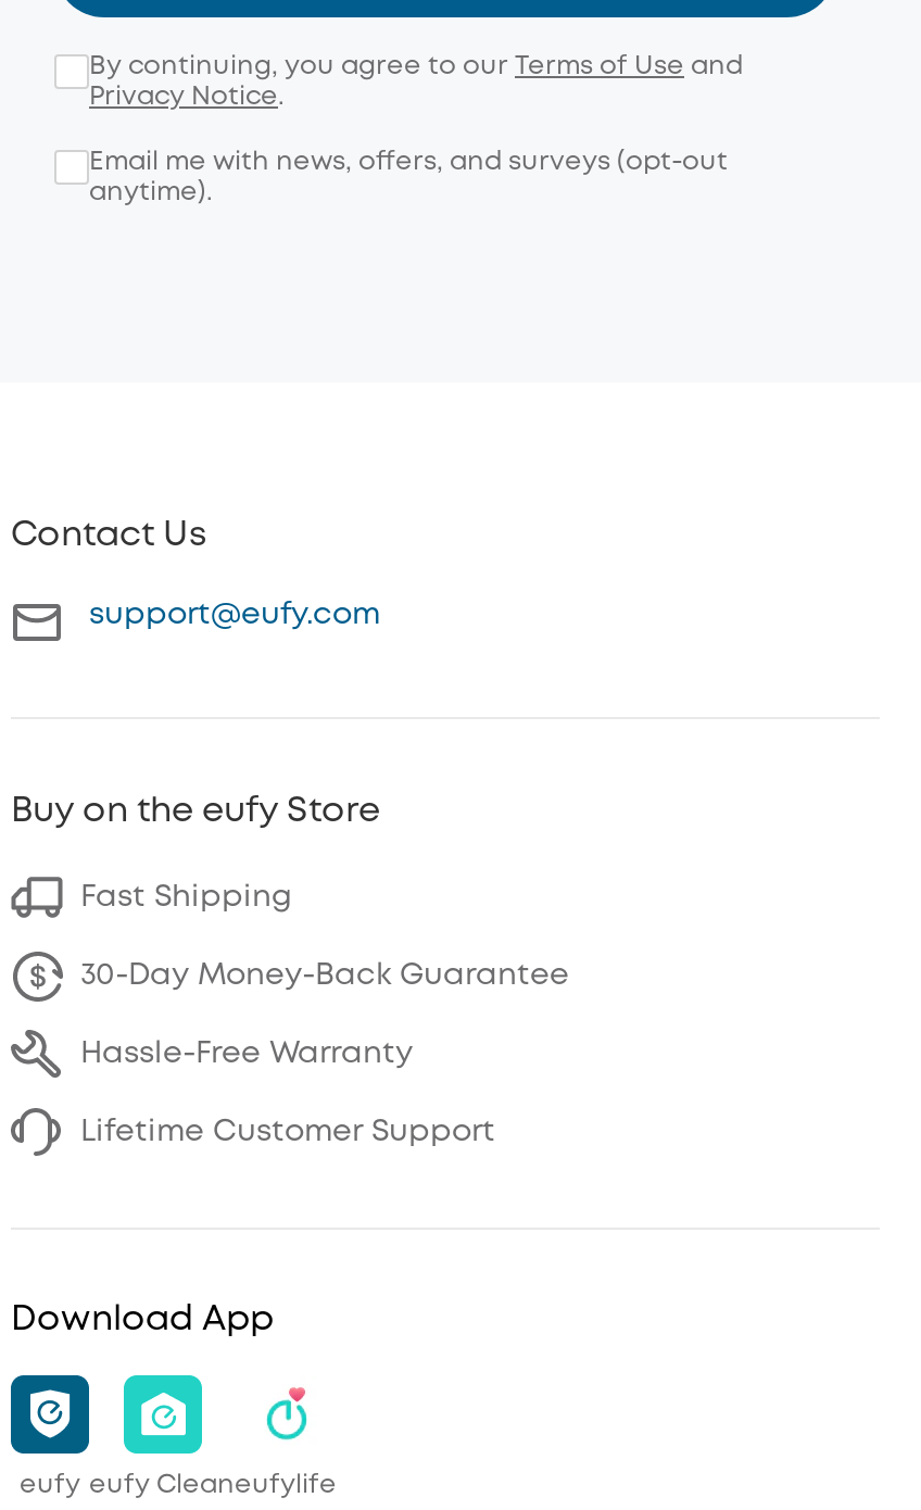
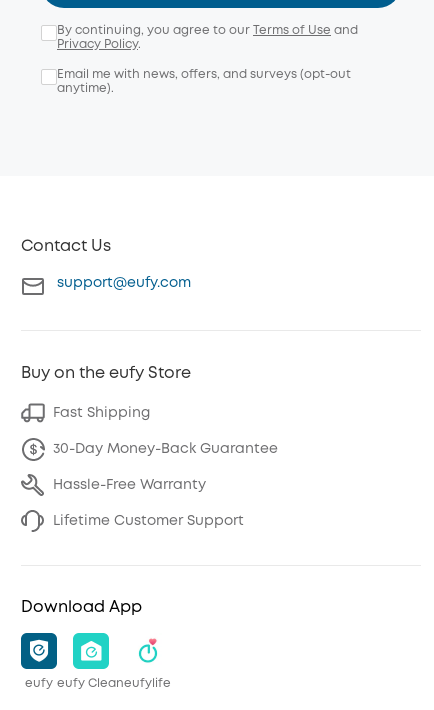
[89,85,285,109] Privacy Notice. -> [57,39,141,50] Privacy Policy.

